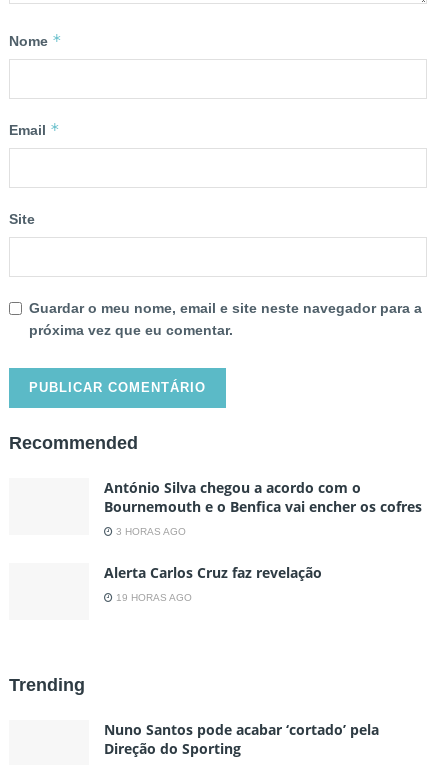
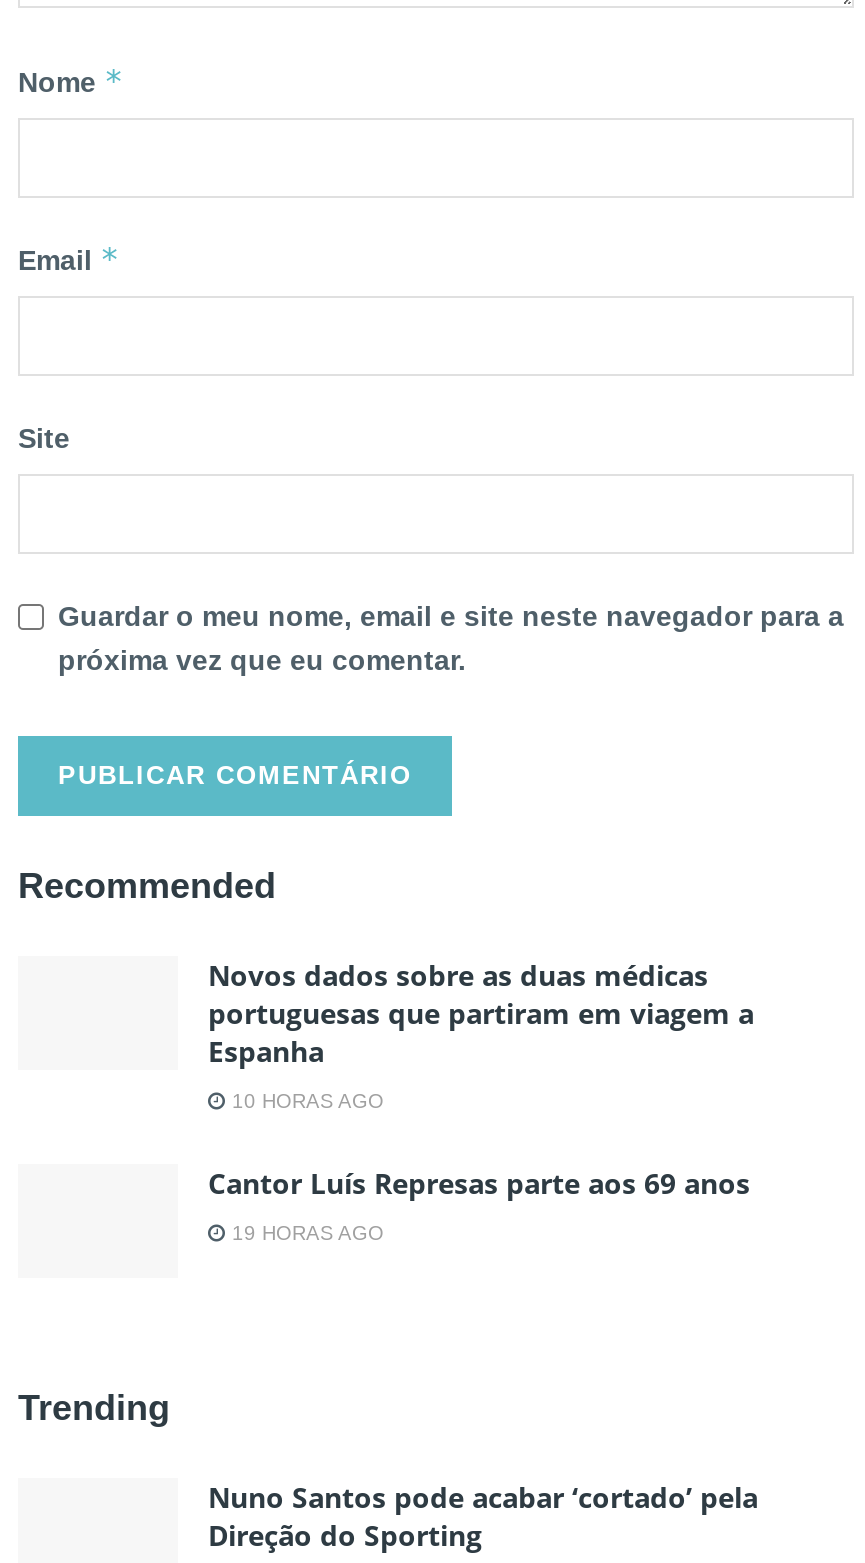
[104,478,422,516] António Silva chegou a acordo com o | Bournemouth e o Benfica vai encher os cofres -> [208,956,754,1070] Novos dados sobre as duas médicas | portuguesas que partiram em viagem a | Espanha
[113,526,186,537] 3 HORAS AGO -> [226,1090,384,1112] 10 HORAS AGO
[104,563,322,582] Alerta Carlos Cruz faz revelação -> [208,1164,750,1202] Cantor Luís Represas parte aos 69 anos

